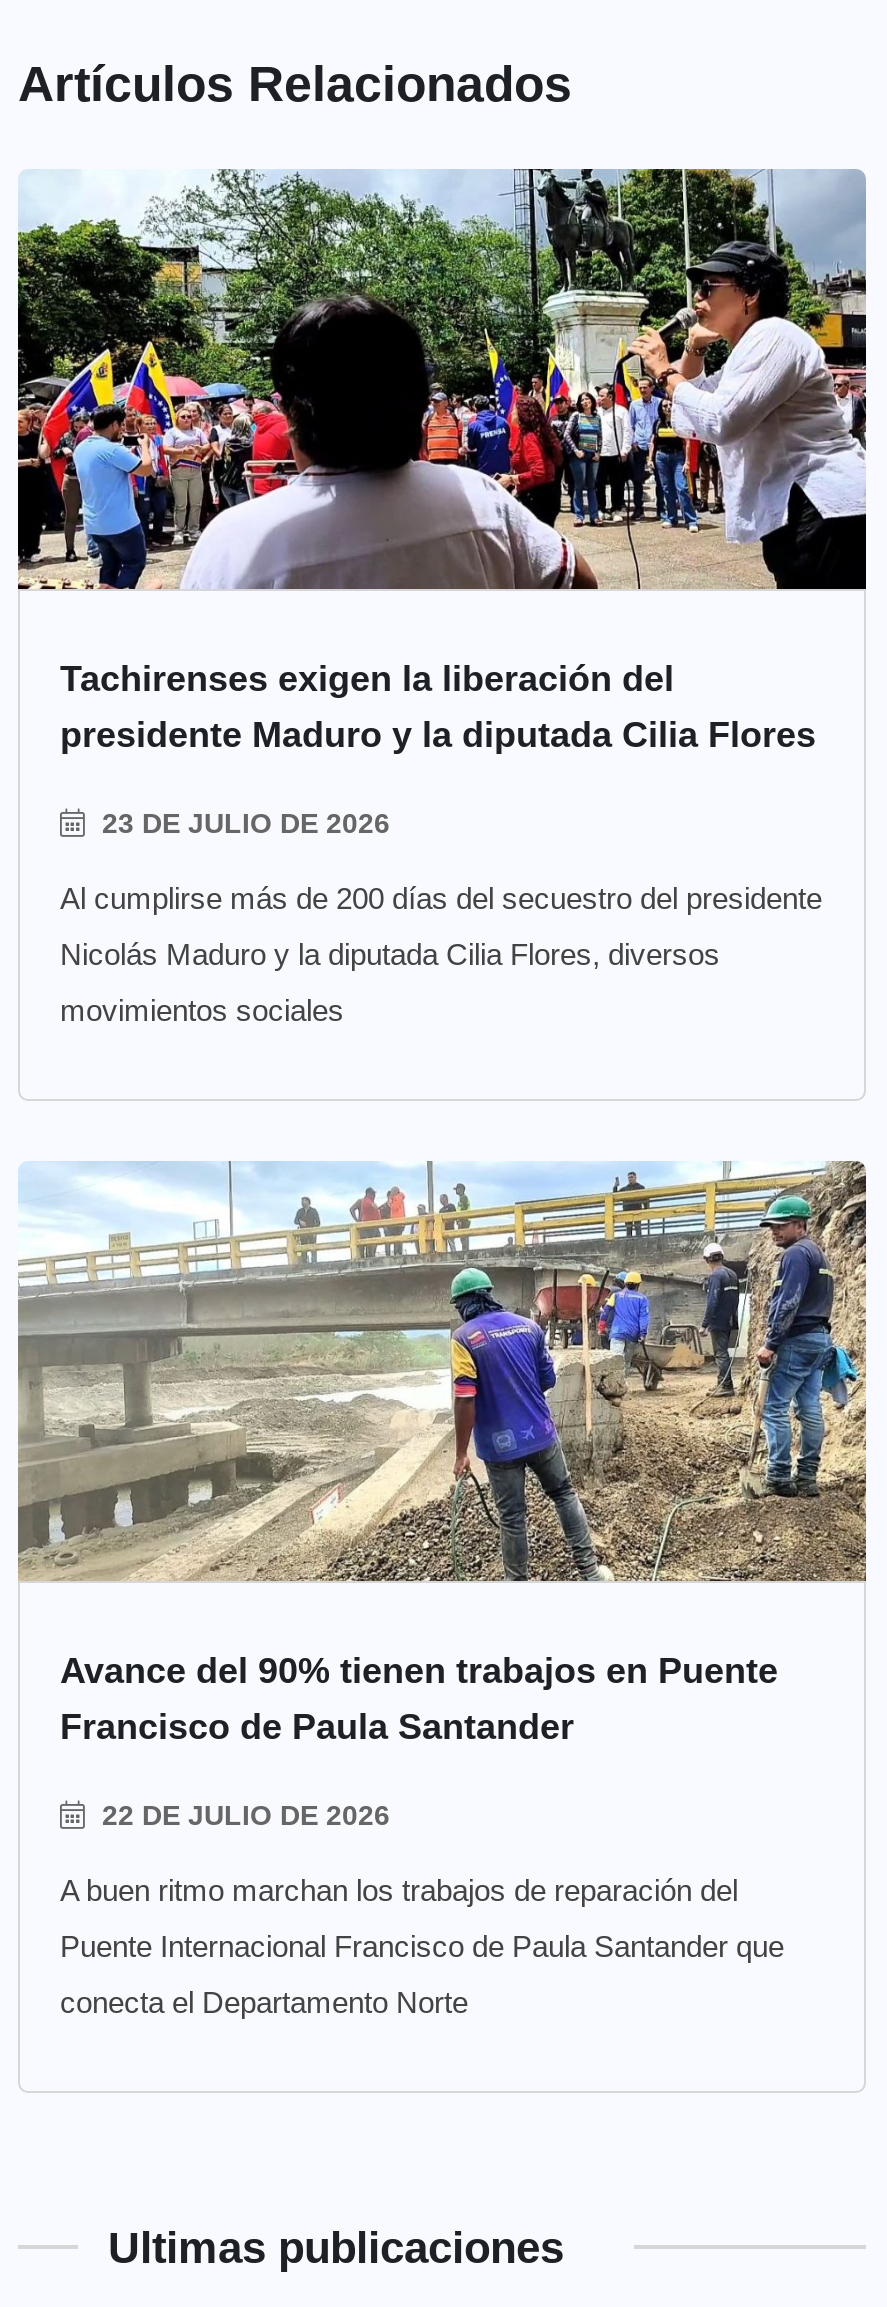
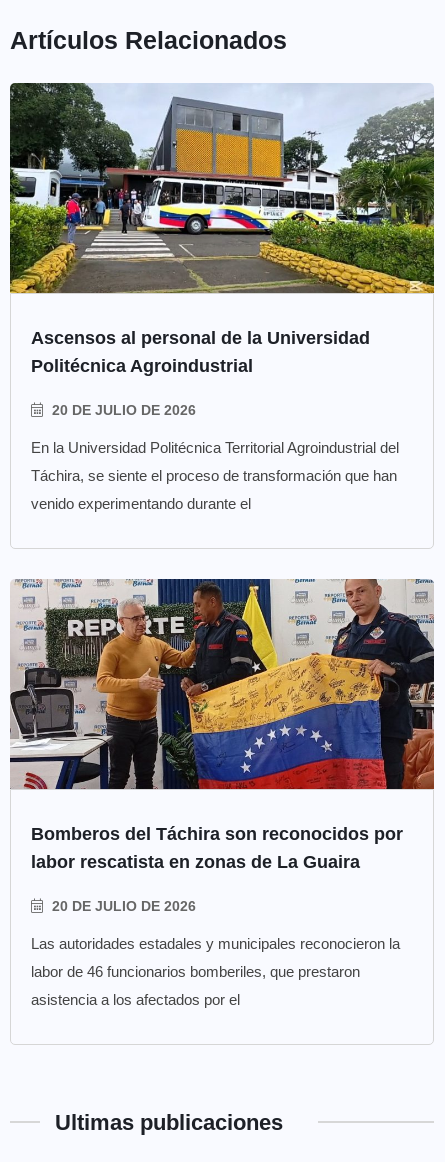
[16,167,868,754] [image] | Tachirenses exigen la liberación del | presidente Maduro y la diputada Cilia Flores -> [9,82,435,375] [image] | Ascensos al personal de la Universidad | Politécnica Agroindustrial
[94,806,390,838] 23 DE JULIO DE 2026 -> [48,401,196,417] 20 DE JULIO DE 2026
[60,880,822,914] Al cumplirse más de 200 días del secuestro del presidente -> [31,438,399,455] En la Universidad Politécnica Territorial Agroindustrial del
[60,936,720,970] Nicolás Maduro y la diputada Cilia Flores, diversos -> [31,466,397,483] Táchira, se siente el proceso de transformación que han
[60,992,344,1026] movimientos sociales -> [31,494,251,511] venido experimentando durante el
[18,1161,868,1746] [image] | Avance del 90% tienen trabajos en Puente | Francisco de Paula Santander -> [10,578,435,871] [image] | Bomberos del Táchira son reconocidos por | labor rescatista en zonas de La Guaira
[94,1798,390,1830] 22 DE JULIO DE 2026 -> [48,897,196,913] 20 DE JULIO DE 2026
[60,1872,738,1906] A buen ritmo marchan los trabajos de reparación del -> [31,934,400,951] Las autoridades estadales y municipales reconocieron la
[60,1928,784,1962] Puente Internacional Francisco de Paula Santander que -> [31,962,360,979] labor de 46 funcionarios bomberiles, que prestaron
[60,1984,468,2018] conecta el Departamento Norte -> [31,990,240,1007] asistencia a los afectados por el

